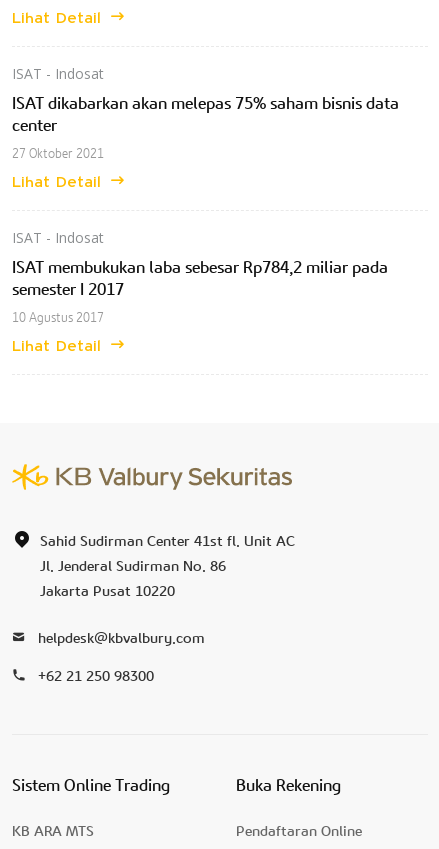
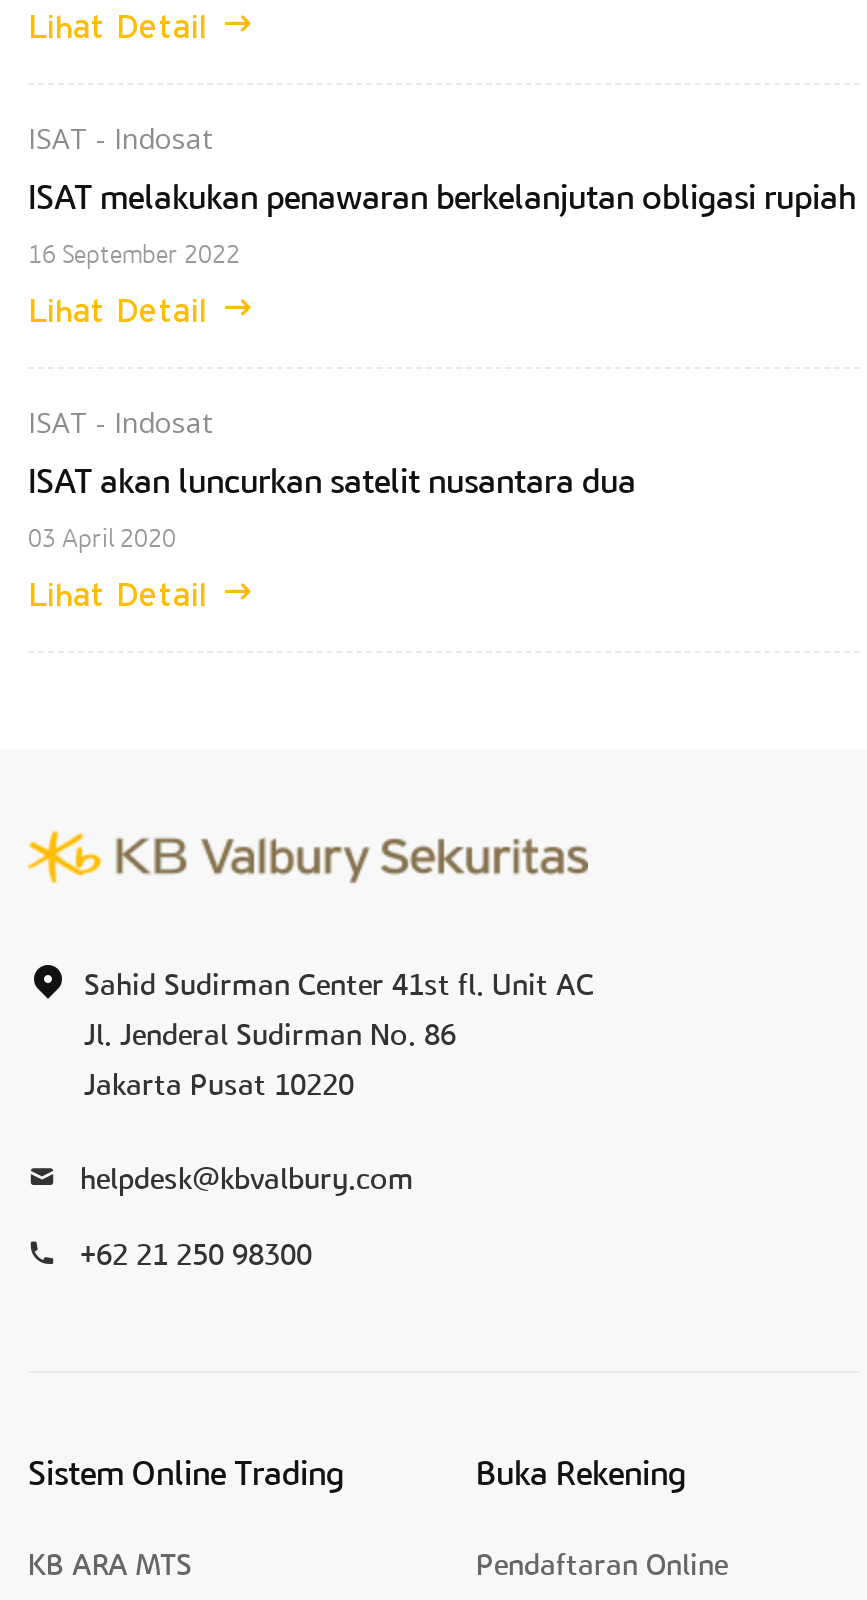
[12,94,399,136] ISAT dikabarkan akan melepas 75% saham bisnis data | center -> [28,179,856,219] ISAT melakukan penawaran berkelanjutan obligasi rupiah
[12,147,104,161] 27 Oktober 2021 -> [28,241,240,269] 16 September 2022
[12,258,388,300] ISAT membukukan laba sebesar Rp784,2 miliar pada | semester I 2017 -> [28,463,636,503] ISAT akan luncurkan satelit nusantara dua
[12,311,104,325] 10 Agustus 2017 -> [28,525,176,553] 03 April 2020

